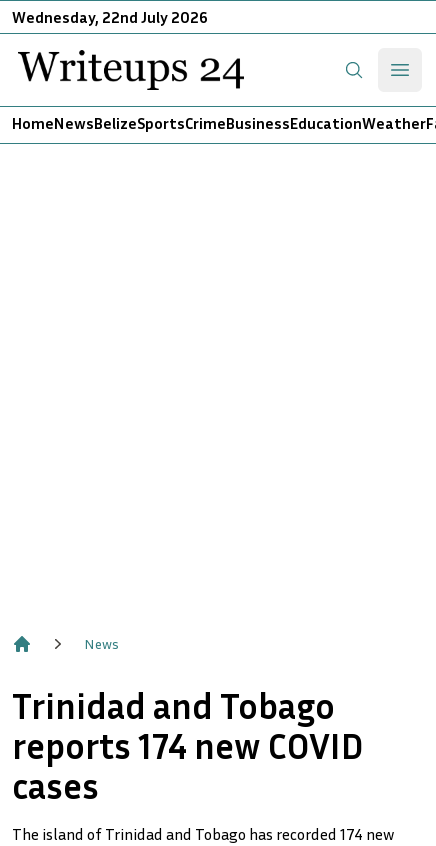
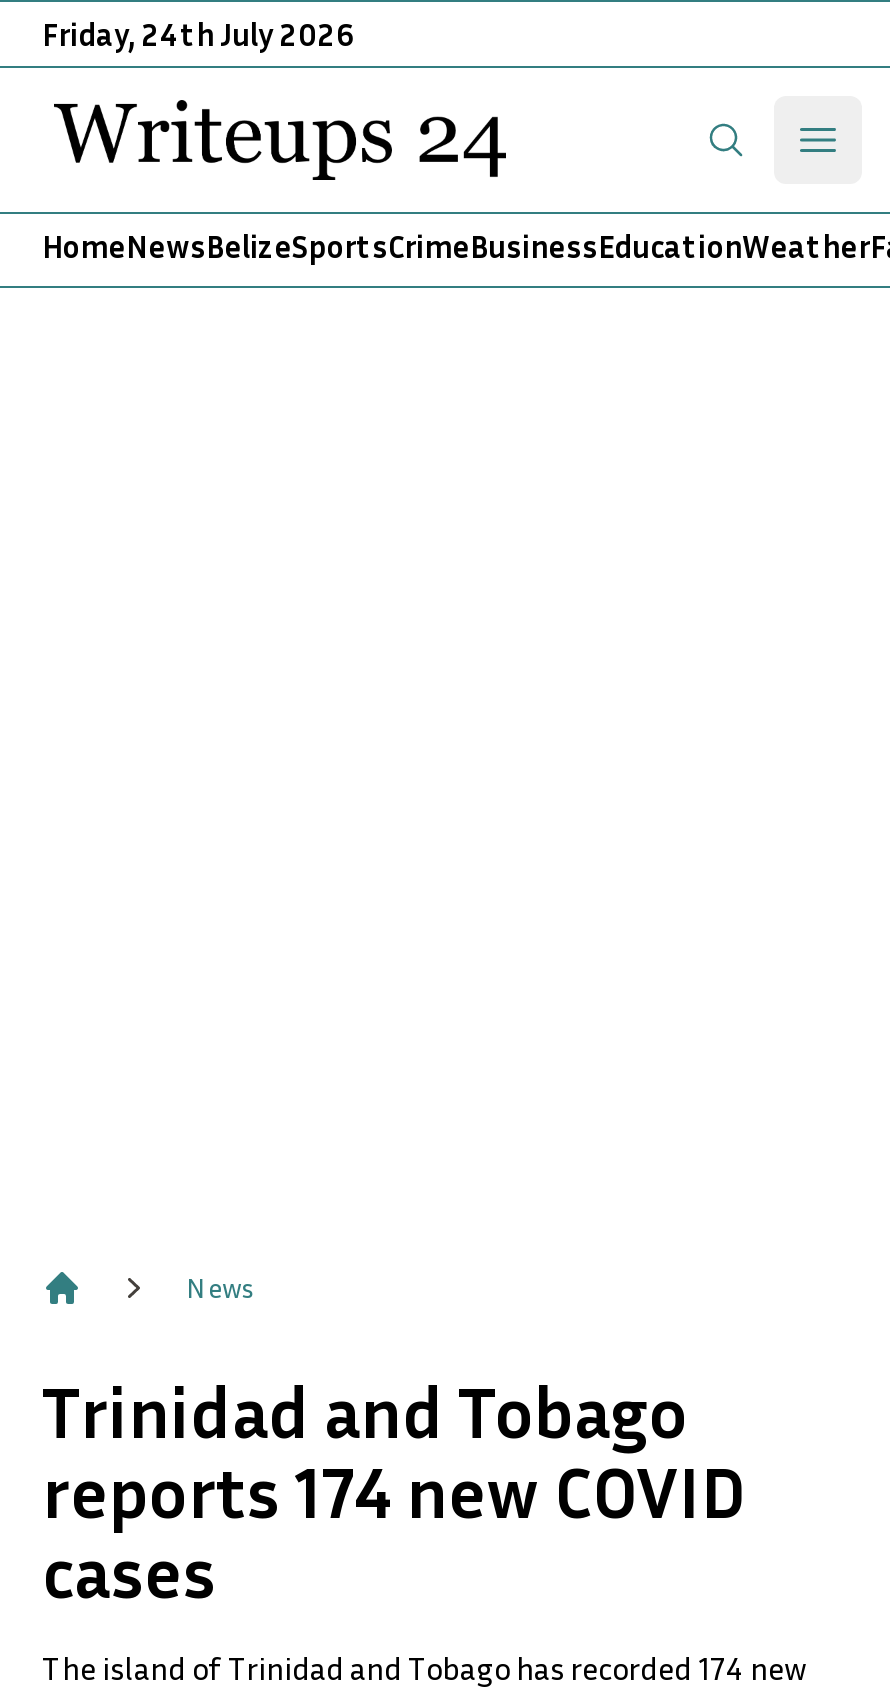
[12,7,208,27] Wednesday, 22nd July 2026 -> [42,14,354,54] Friday, 24th July 2026

